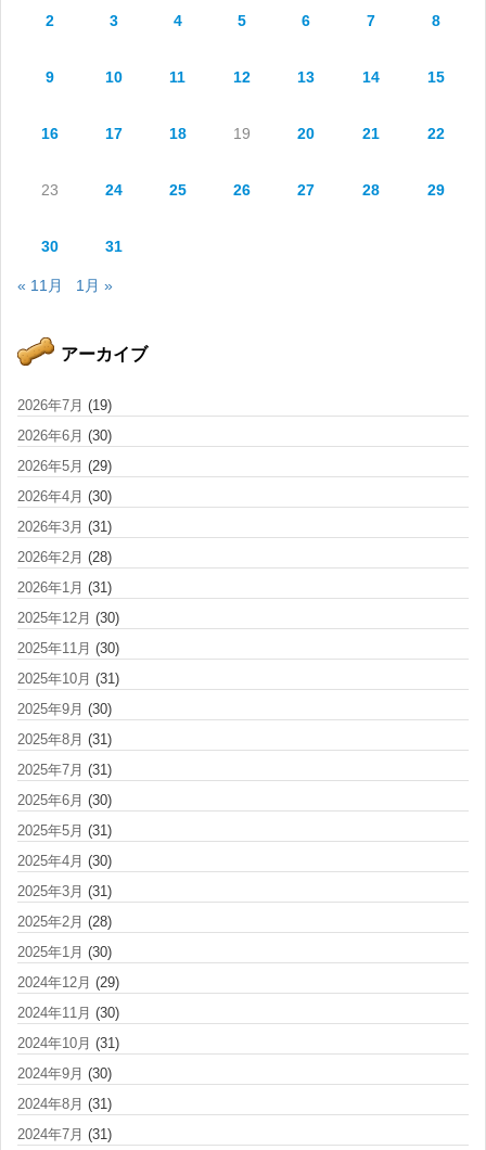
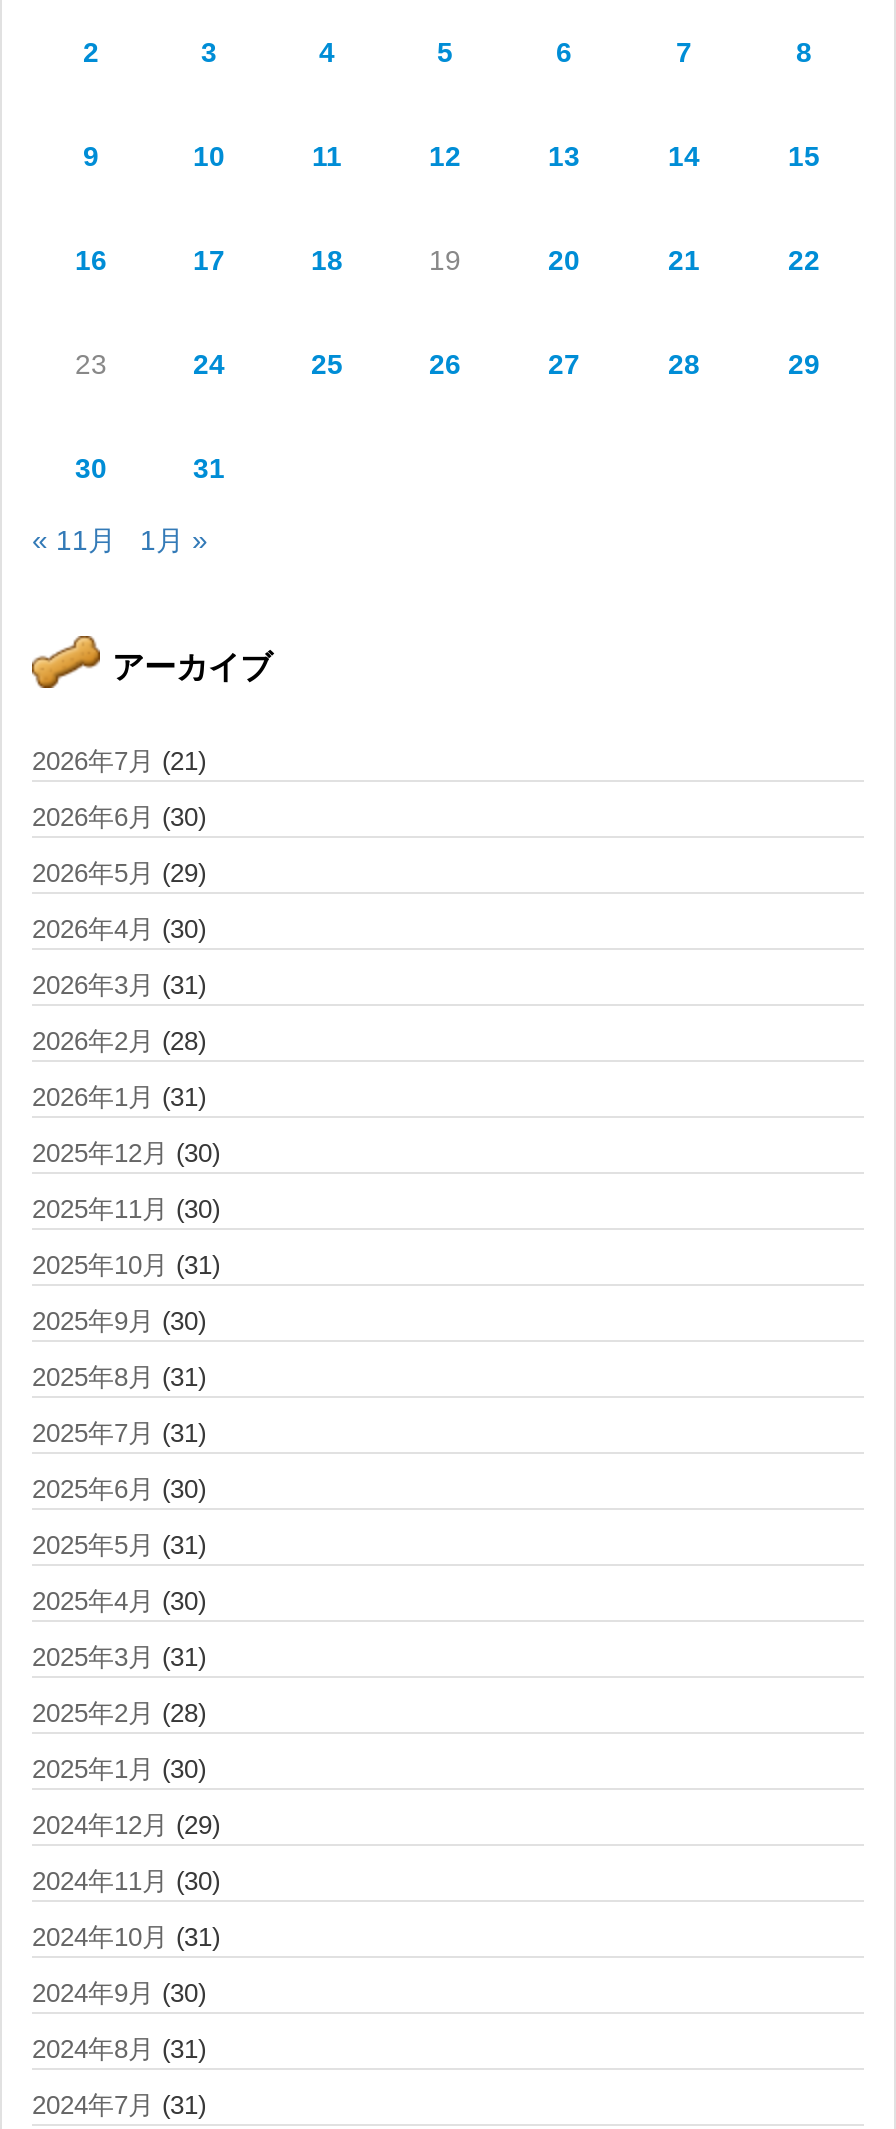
[17,397,112,413] 2026年7月(19) -> [32,745,206,775] 2026年7月(21)

